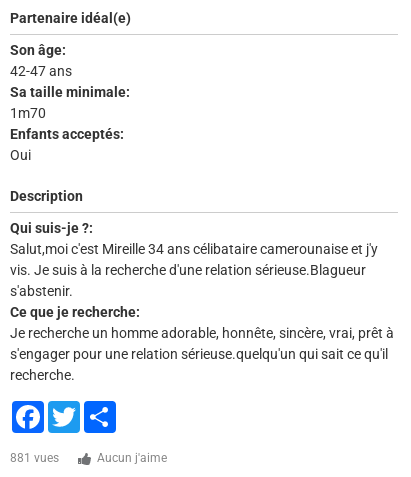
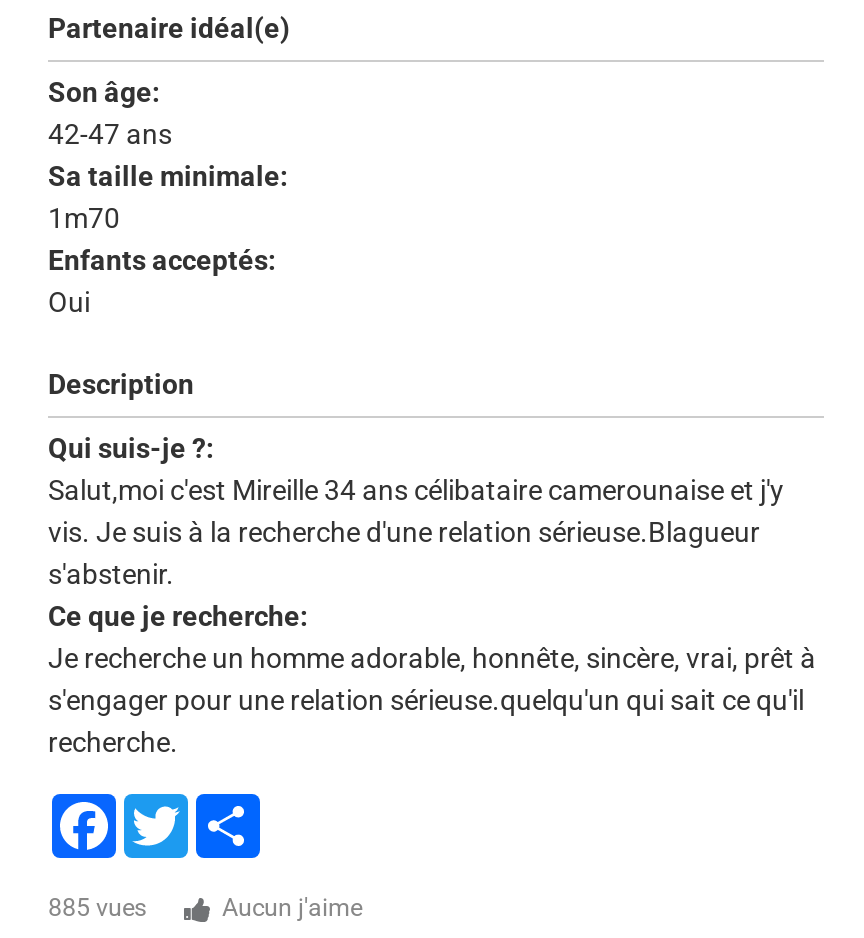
[10,451,59,465] 881 vues -> [48,894,146,922] 885 vues

